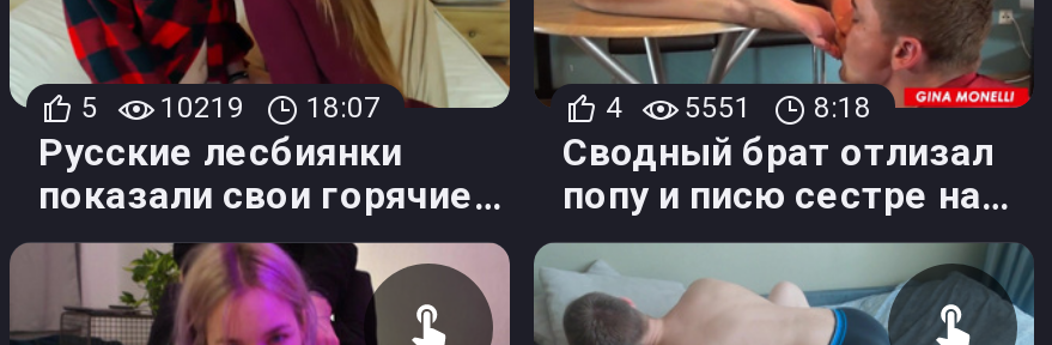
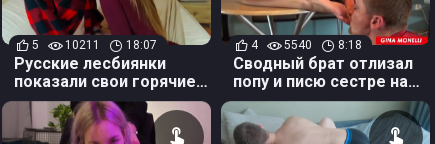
[81,92,381,126] 5 10219 18:07 -> [32,38,157,52] 5 10211 18:07
[606,92,871,126] 4 5551 8:18 -> [251,38,362,52] 4 5540 8:18

